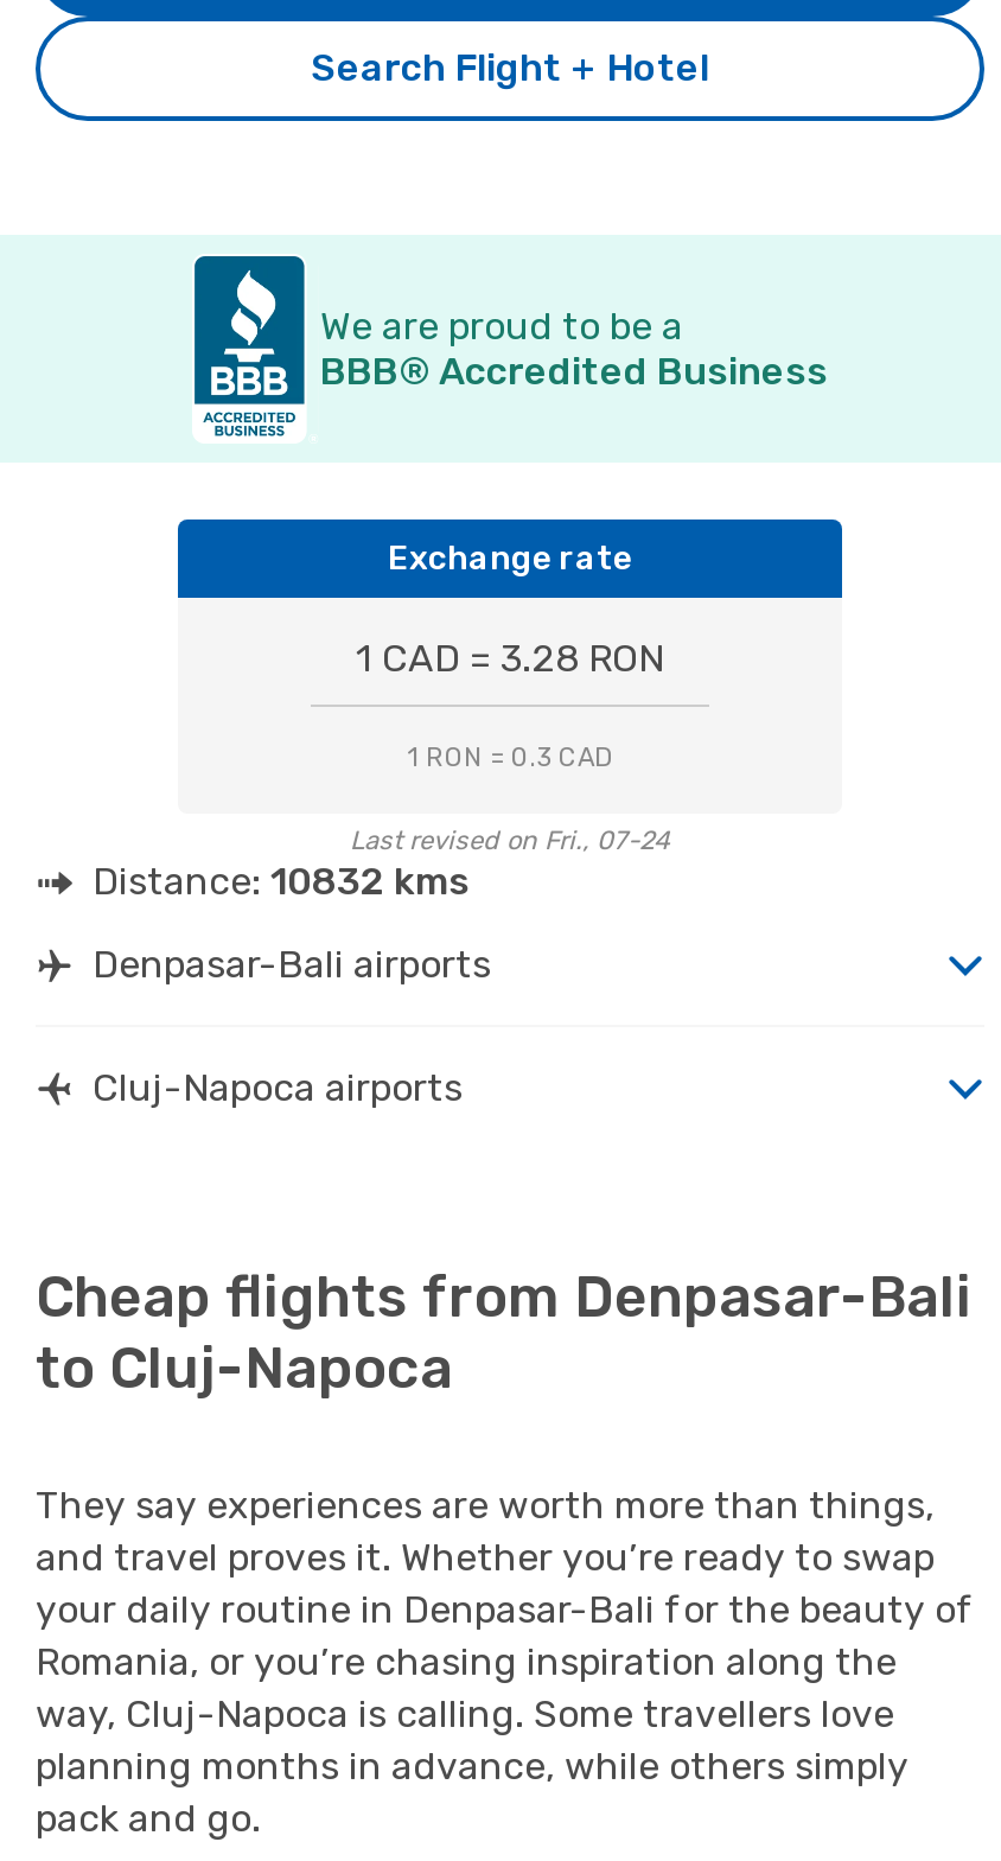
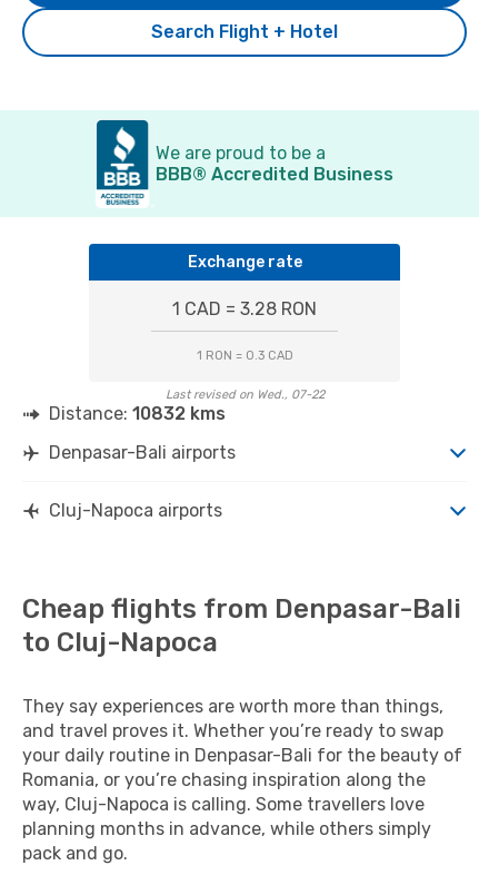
[350,825,670,856] Last revised on Fri., 07-24 -> [165,387,324,402] Last revised on Wed., 07-22

